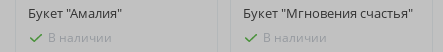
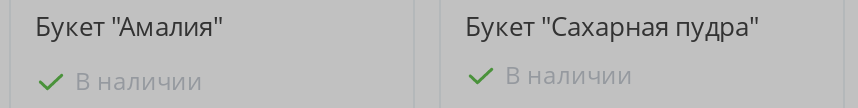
[243,4,413,22] Букет "Мгновения счастья" -> [465,8,759,44] Букет "Сахарная пудра"

